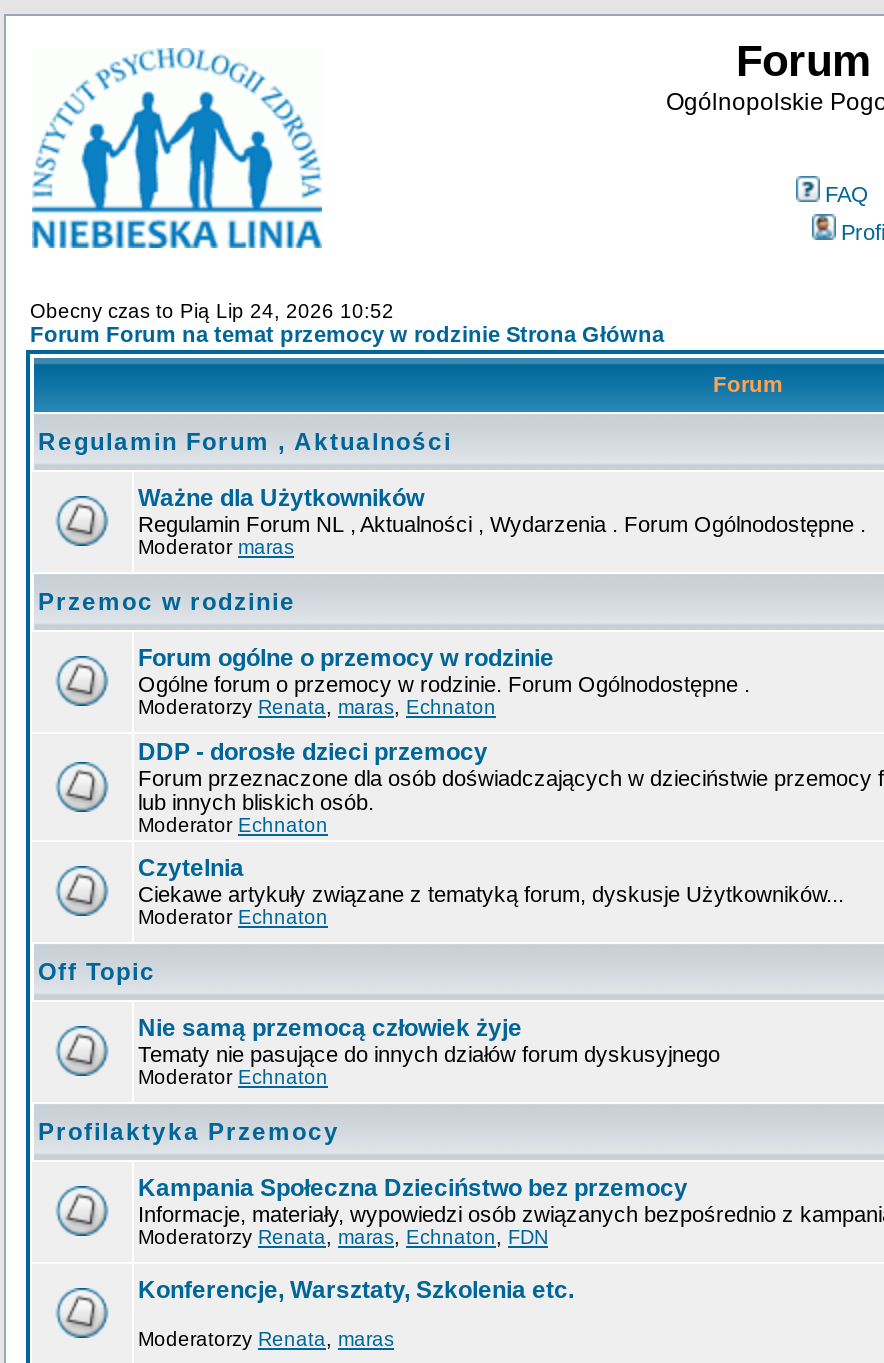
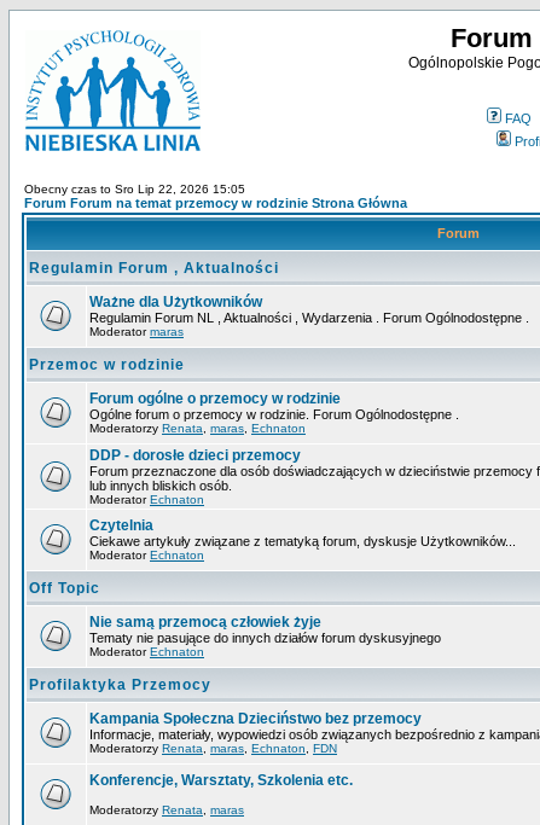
[30,300,394,322] Obecny czas to Pią Lip 24, 2026 10:52 -> [24,182,245,196] Obecny czas to Sro Lip 22, 2026 15:05

